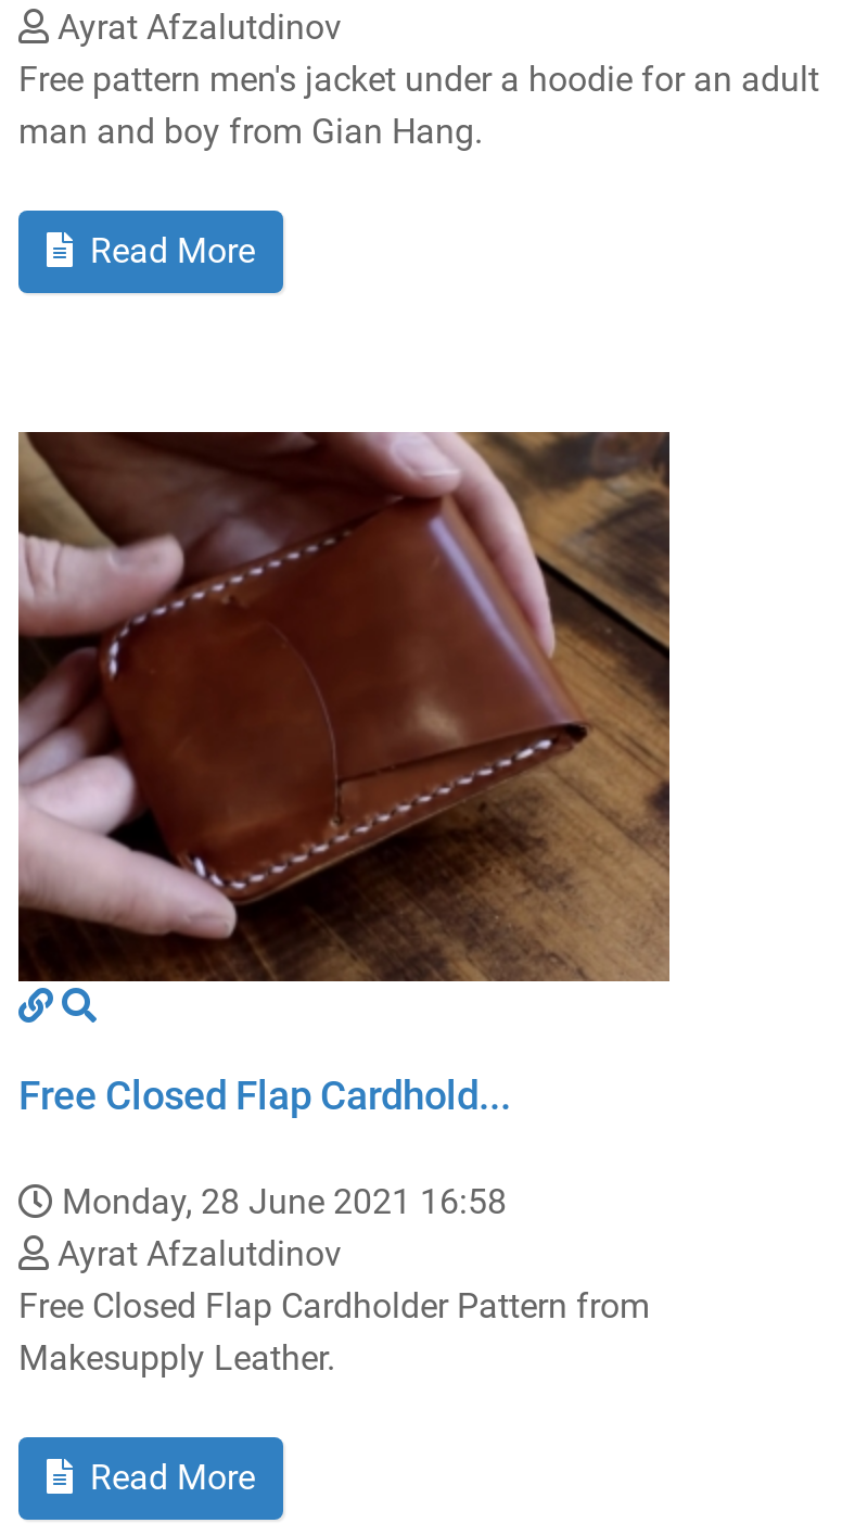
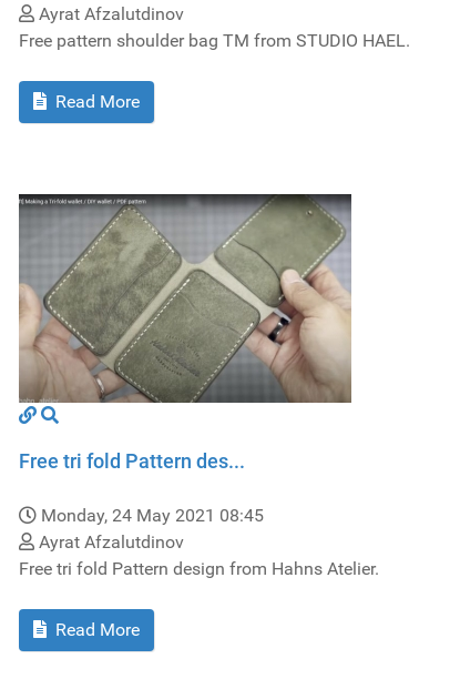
[18,59,819,152] Free pattern men's jacket under a hoodie for an adult | man and boy from Gian Hang. -> [19,30,410,51] Free pattern shoulder bag TM from STUDIO HAEL.
[16,430,669,981] [image] -> [18,193,352,404] [image]
[18,1072,511,1118] Free Closed Flap Cardhold... -> [19,449,245,473] Free tri fold Pattern des...
[62,1181,507,1222] Monday, 28 June 2021 16:58 -> [41,505,264,526] Monday, 24 May 2021 08:45
[18,1285,650,1379] Free Closed Flap Cardholder Pattern from | Makesupply Leather. -> [19,558,379,579] Free tri fold Pattern design from Hahns Atelier.

